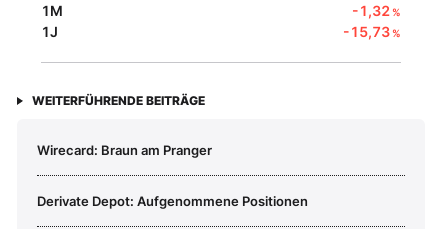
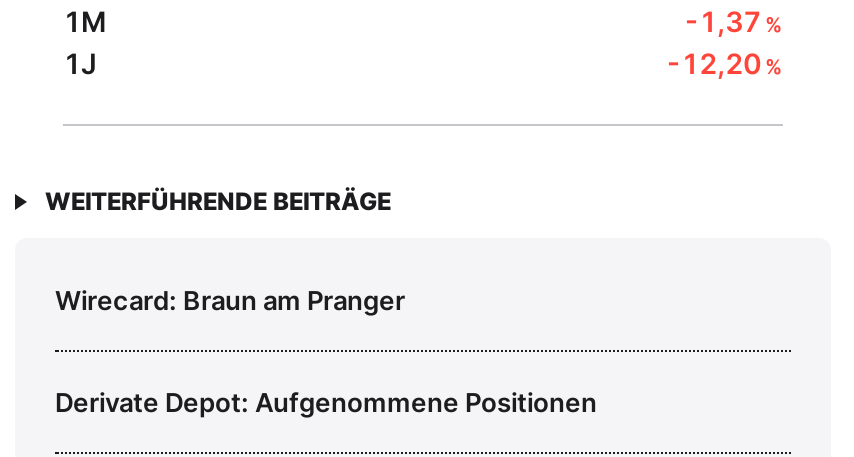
[352,2,401,19] -1,32% -> [685,4,783,38] -1,37%
[343,23,401,40] -15,73% -> [667,46,783,80] -12,20%

